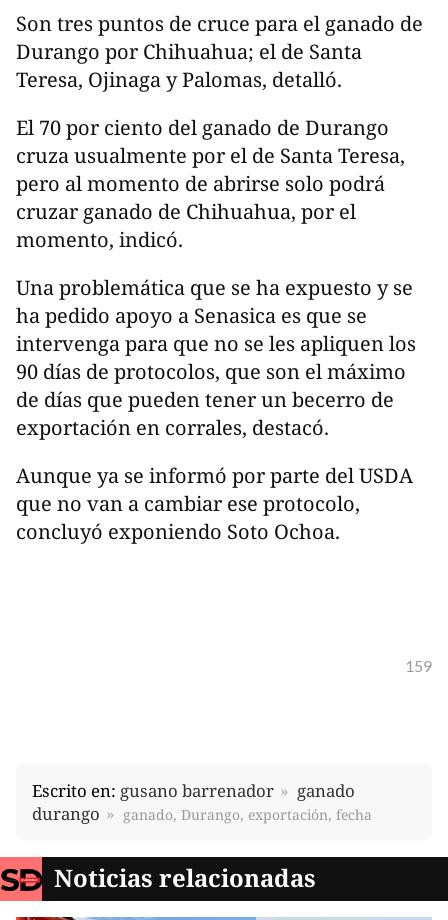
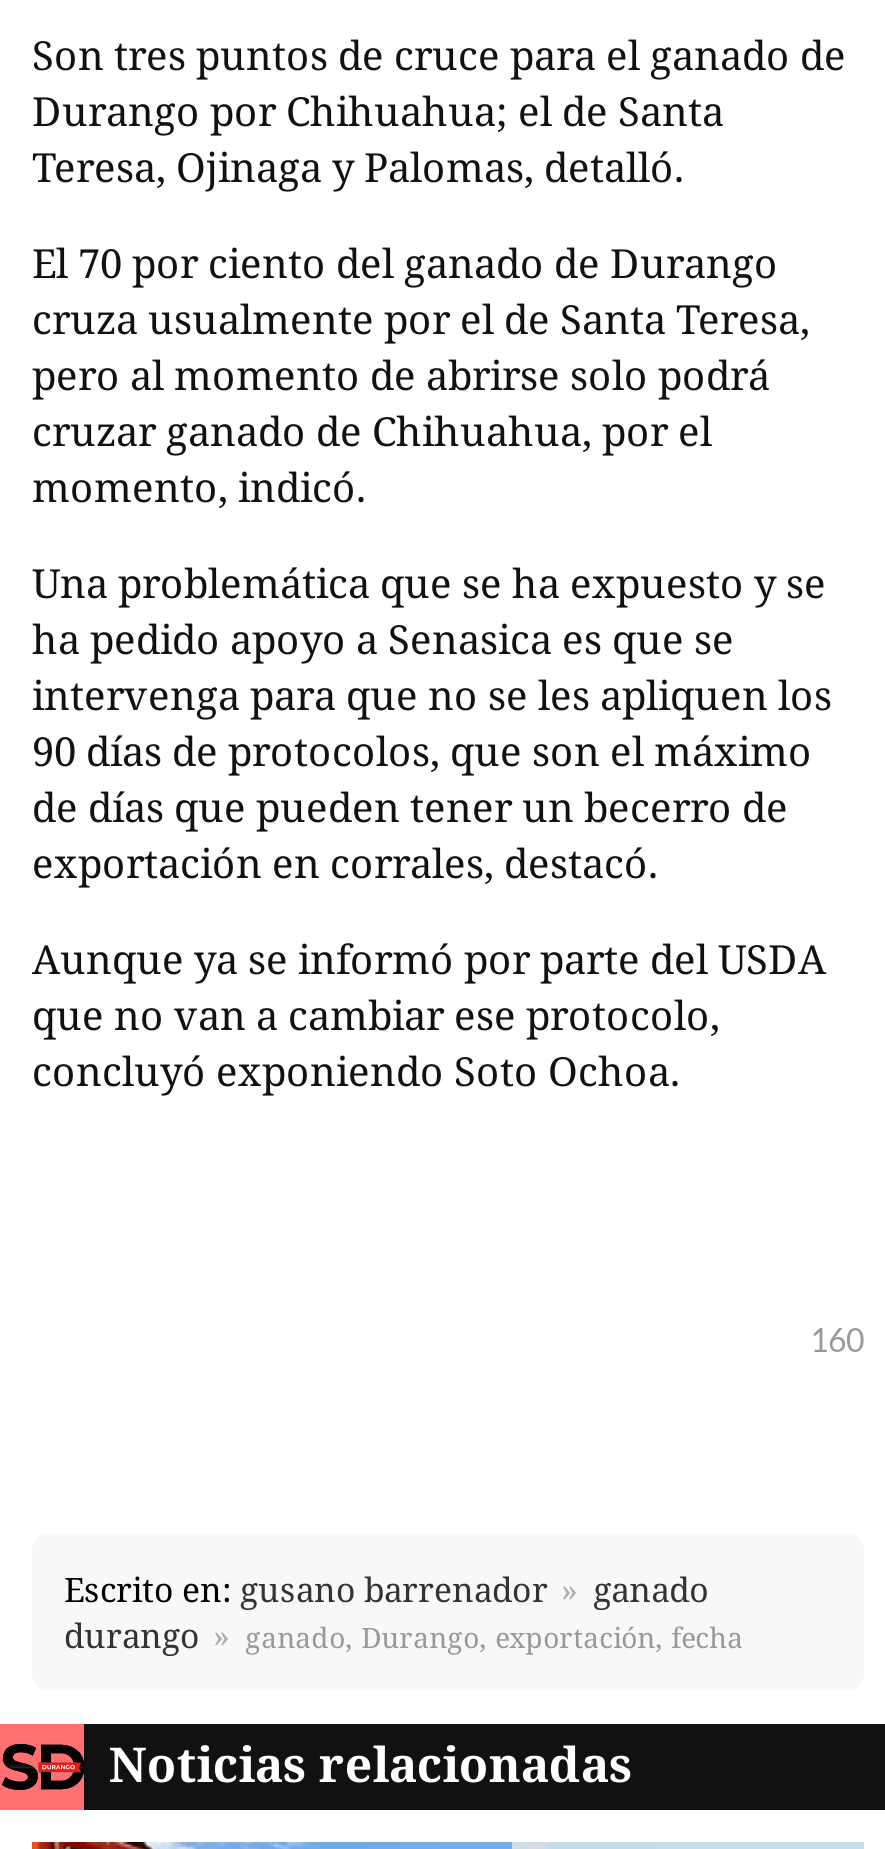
[405,656,432,675] 159 -> [810,1321,864,1359] 160

